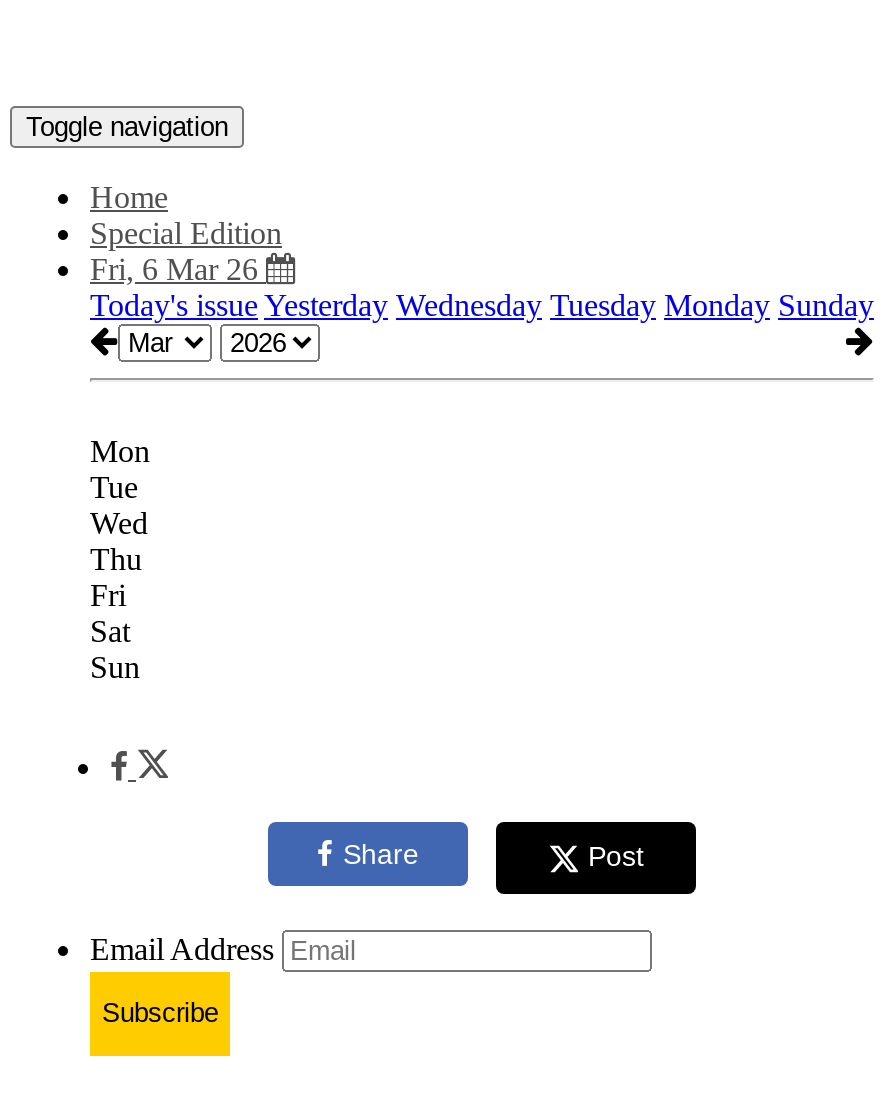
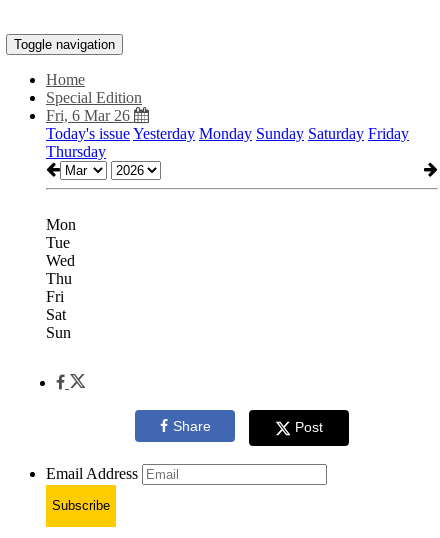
[90,288,874,322] Today's issue Yesterday Wednesday Tuesday Monday Sunday -> [46,125,409,160] Today's issue Yesterday Monday Sunday Saturday Friday | Thursday

